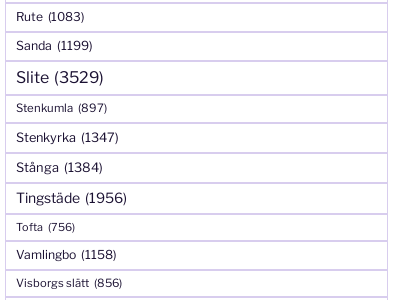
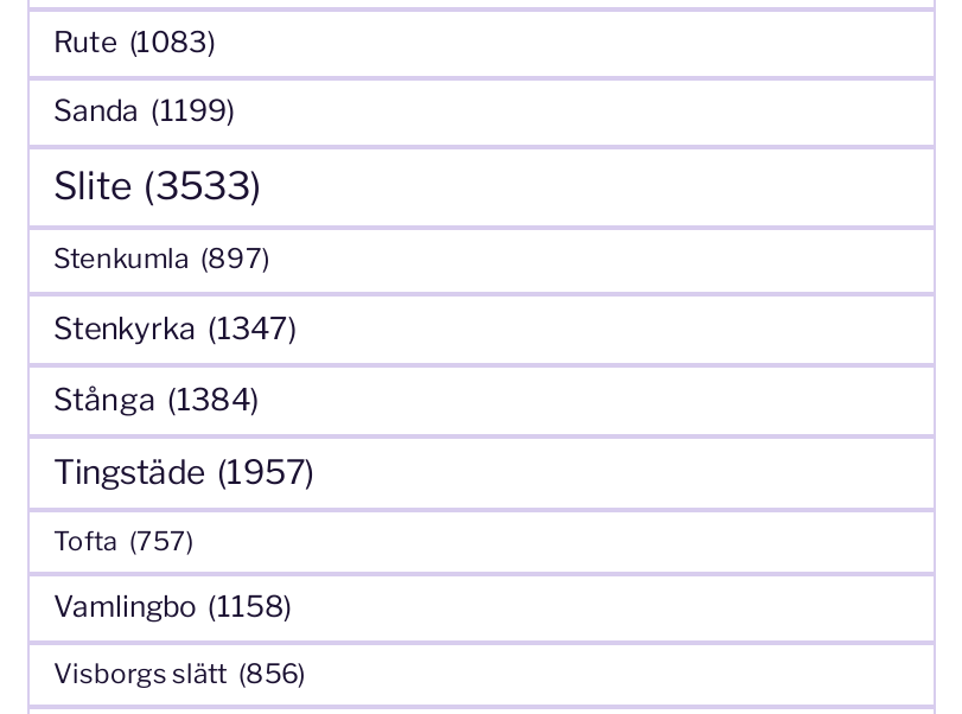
[16,68,104,87] Slite (3529) -> [53,163,262,208] Slite (3533)
[16,189,127,206] Tingstäde (1956) -> [53,450,314,490] Tingstäde (1957)
[16,220,75,234] Tofta (756) -> [53,524,193,557] Tofta (757)

